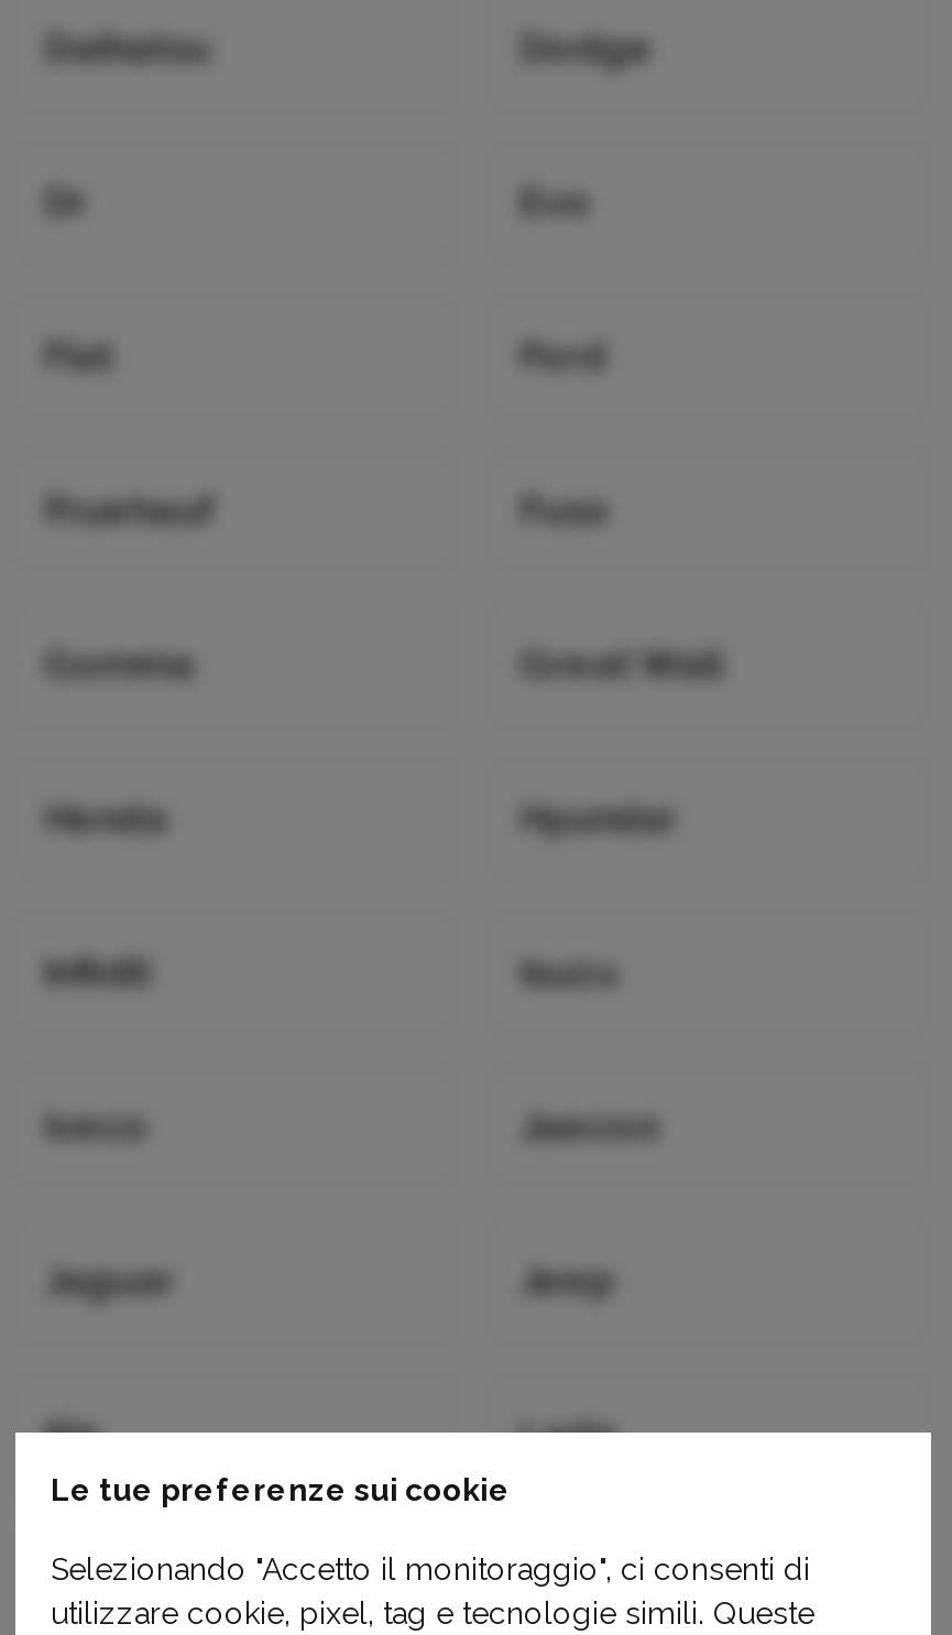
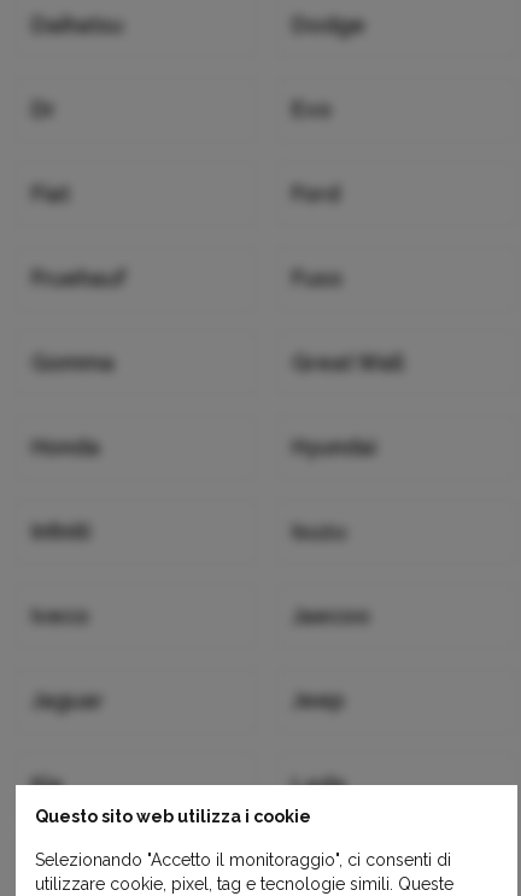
[51,1471,511,1506] Le tue preferenze sui cookie -> [35,806,311,825] Questo sito web utilizza i cookie

